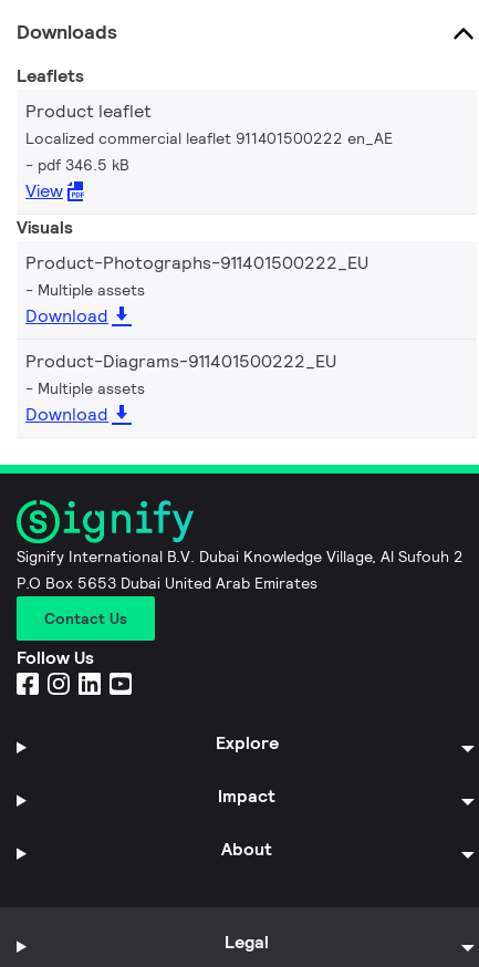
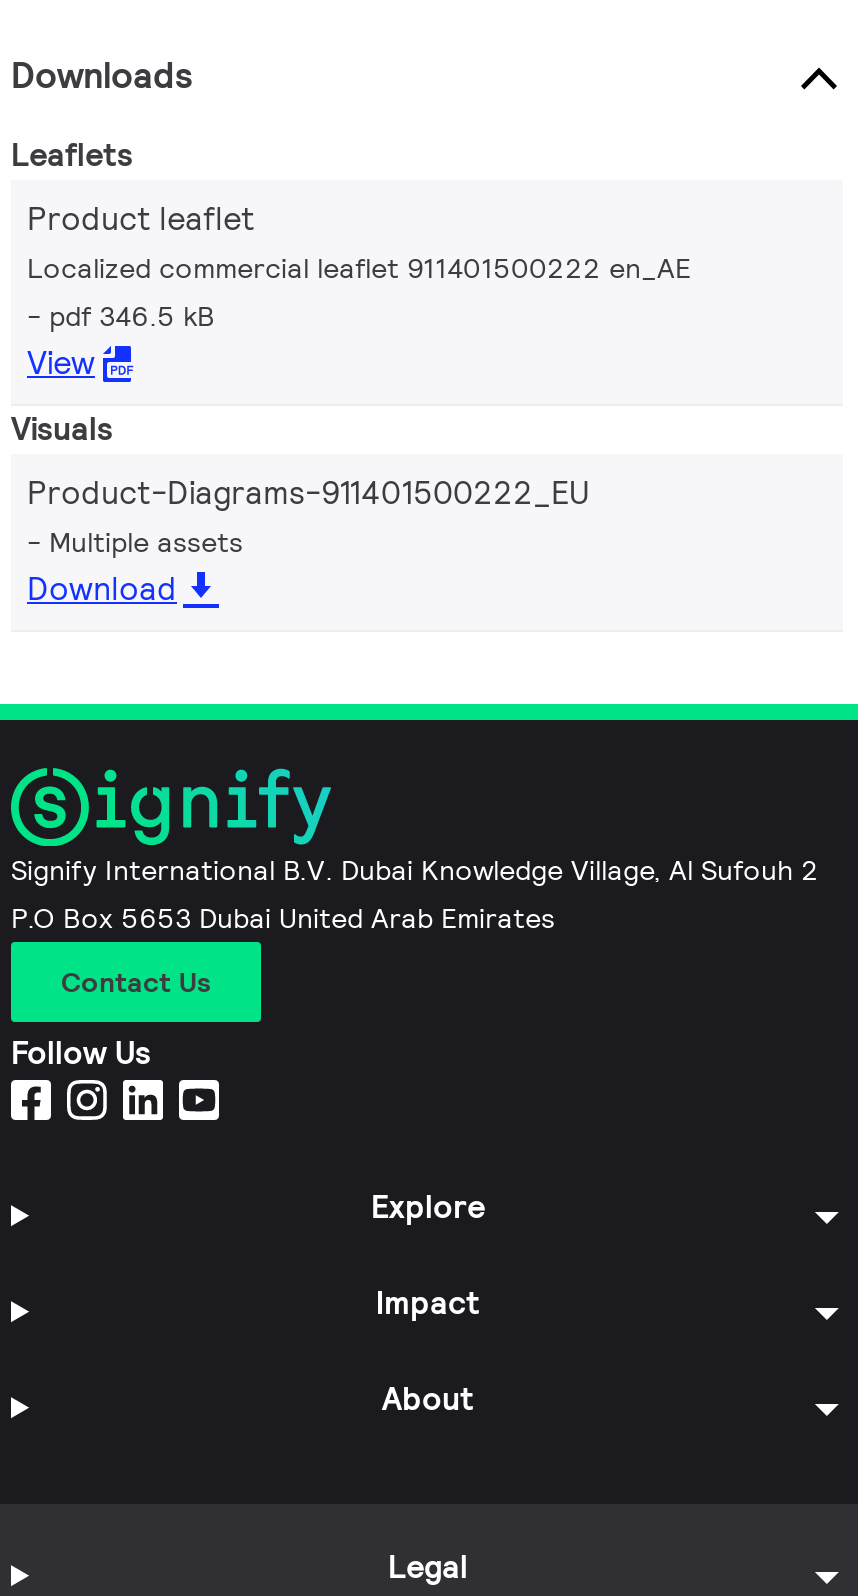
[25,251,368,327] Product-Photographs-911401500222_EU | Multiple assets | Download -> none

